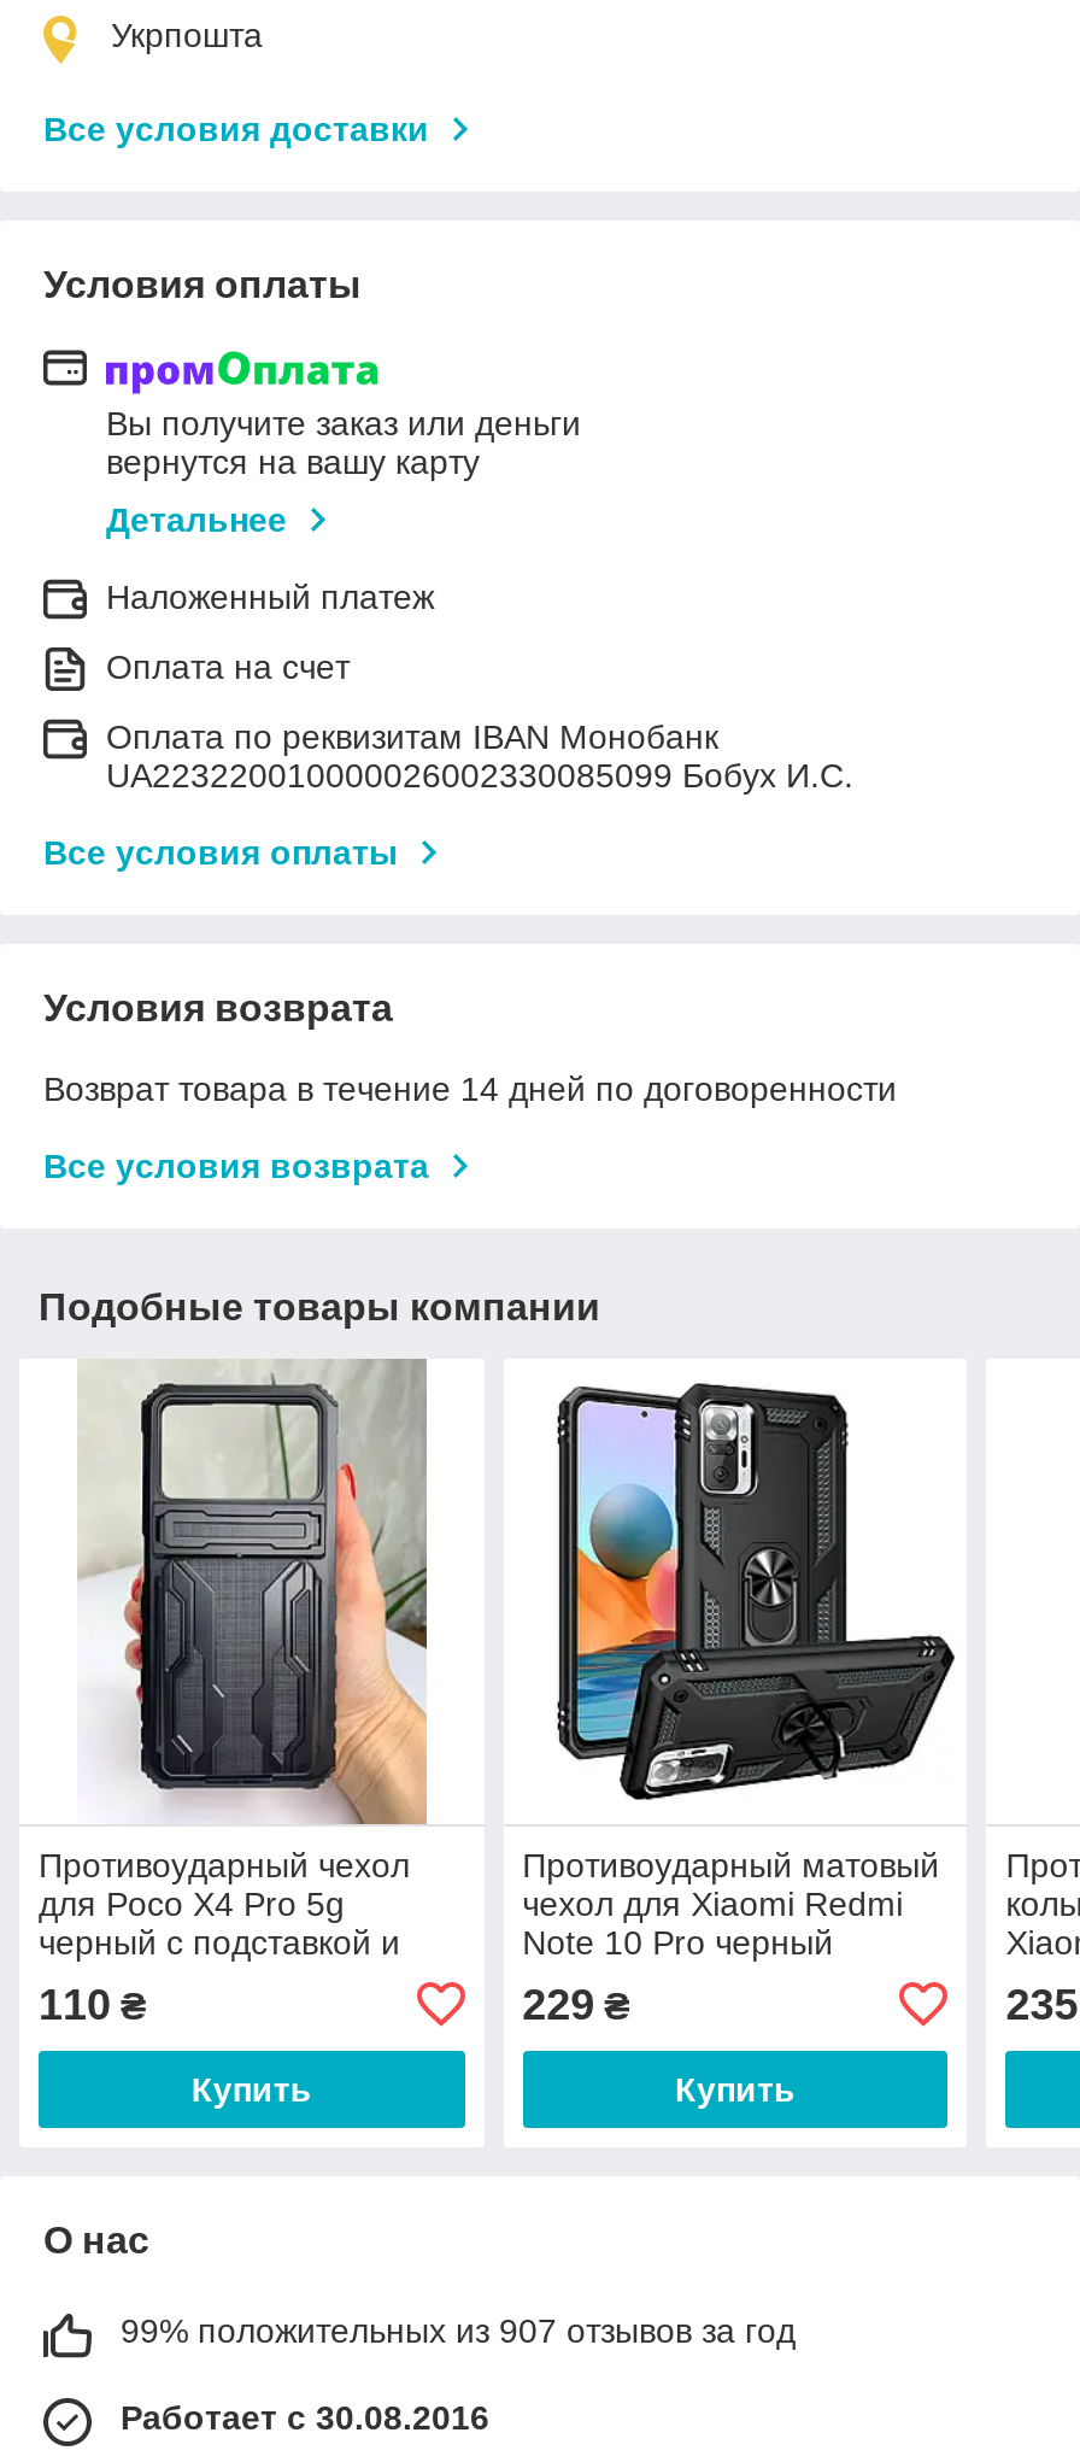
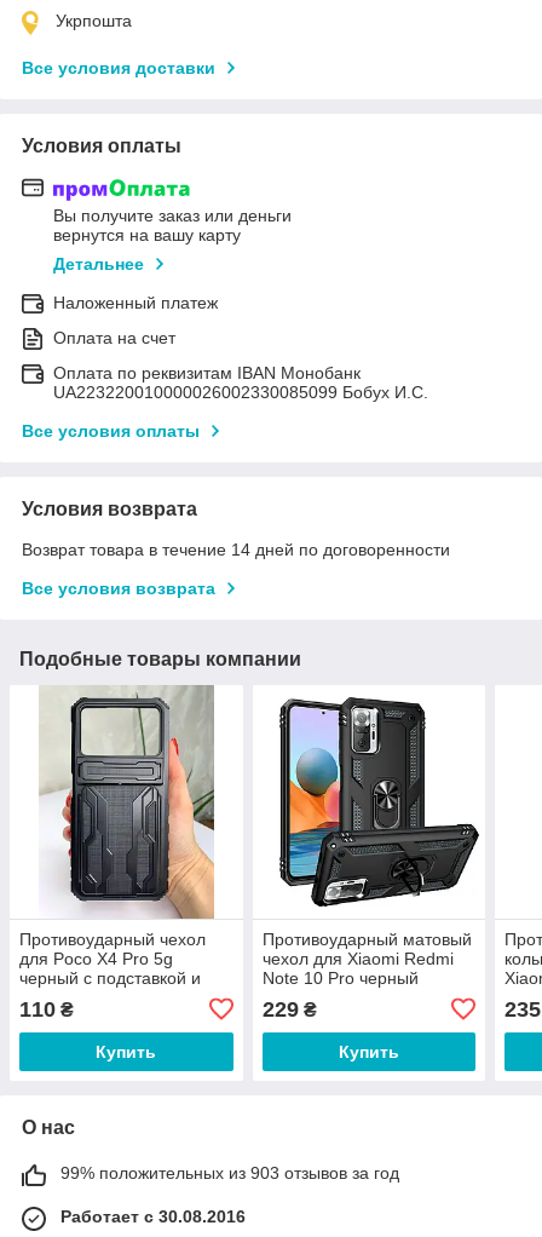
[121,2311,796,2349] 99% положительных из 907 отзывов за год -> [60,1163,399,1182] 99% положительных из 903 отзывов за год

